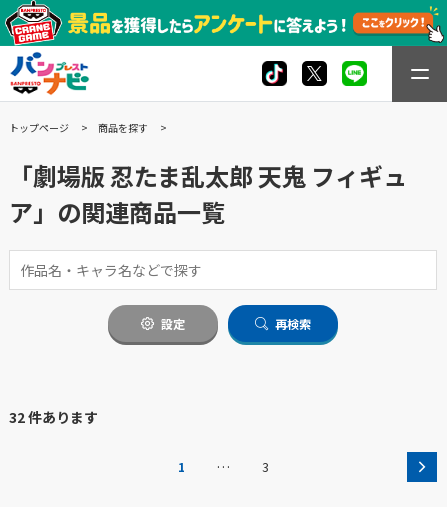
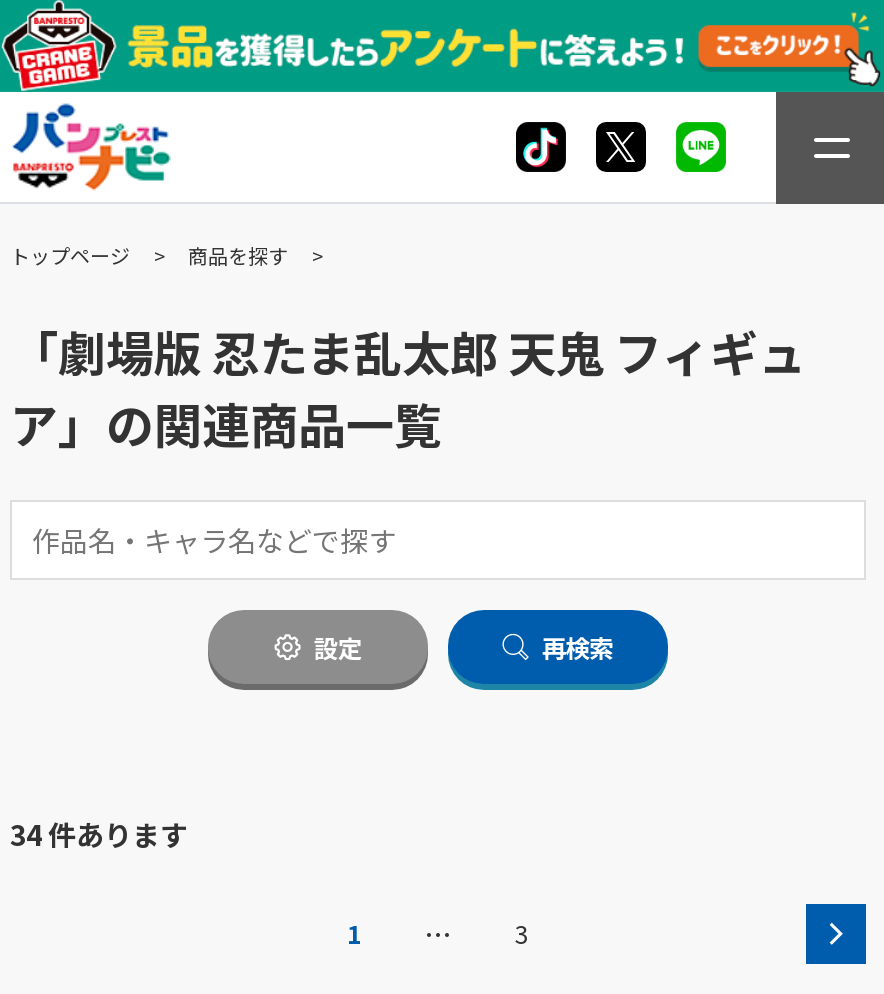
[9,407,98,427] 32 件あります -> [10,814,188,854] 34 件あります

